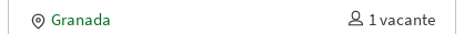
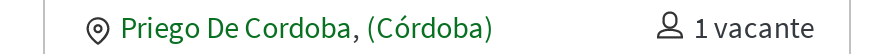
[51,9,111,30] Granada -> [120,8,494,46] Priego De Cordoba, (Córdoba)

